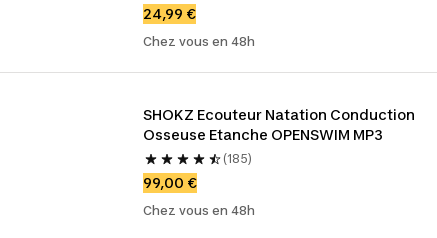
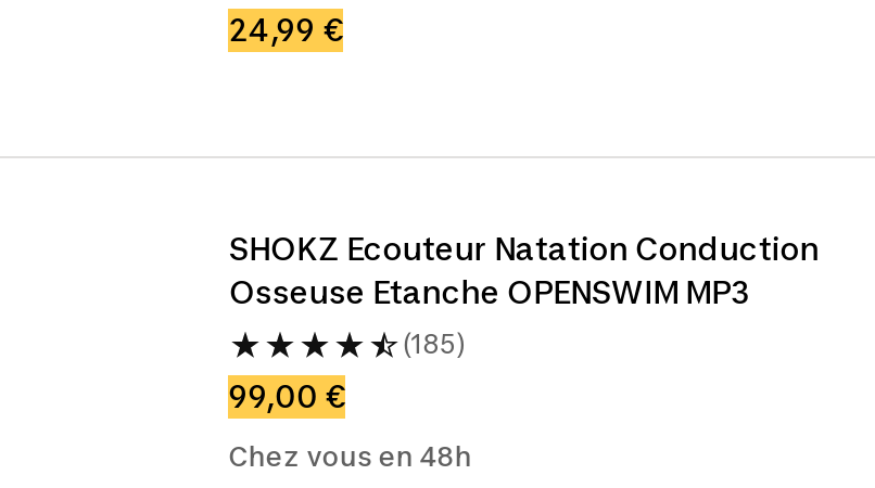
[143,34,255,49] Chez vous en 48h -> none

